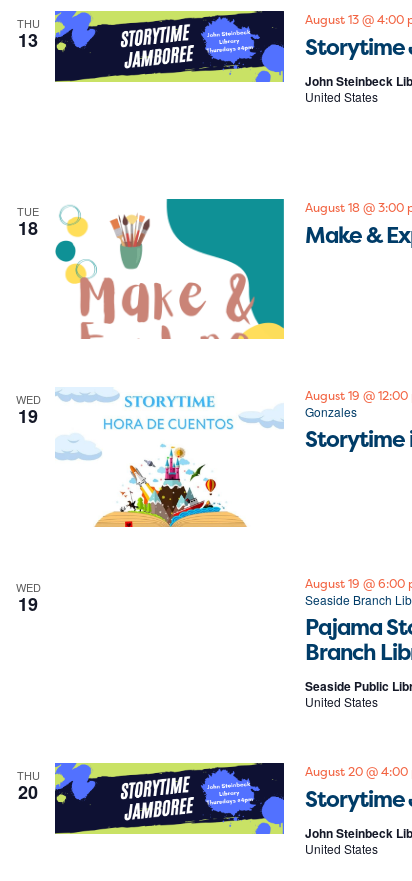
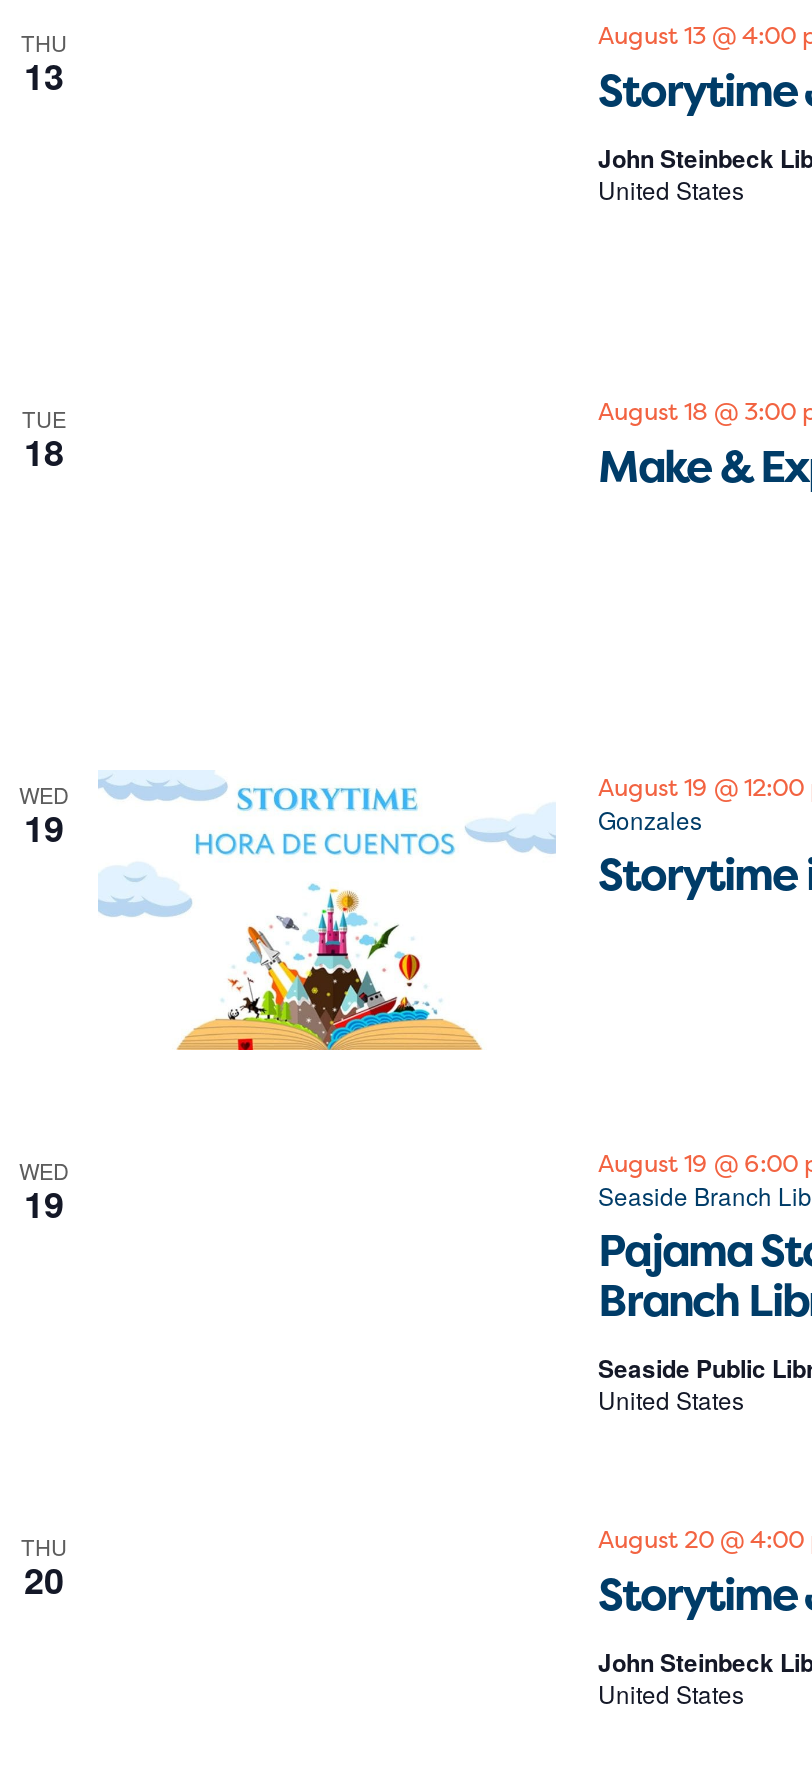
[54,10,285,83] [image] -> none
[54,198,285,340] [image] -> none
[54,762,285,835] [image] -> none

